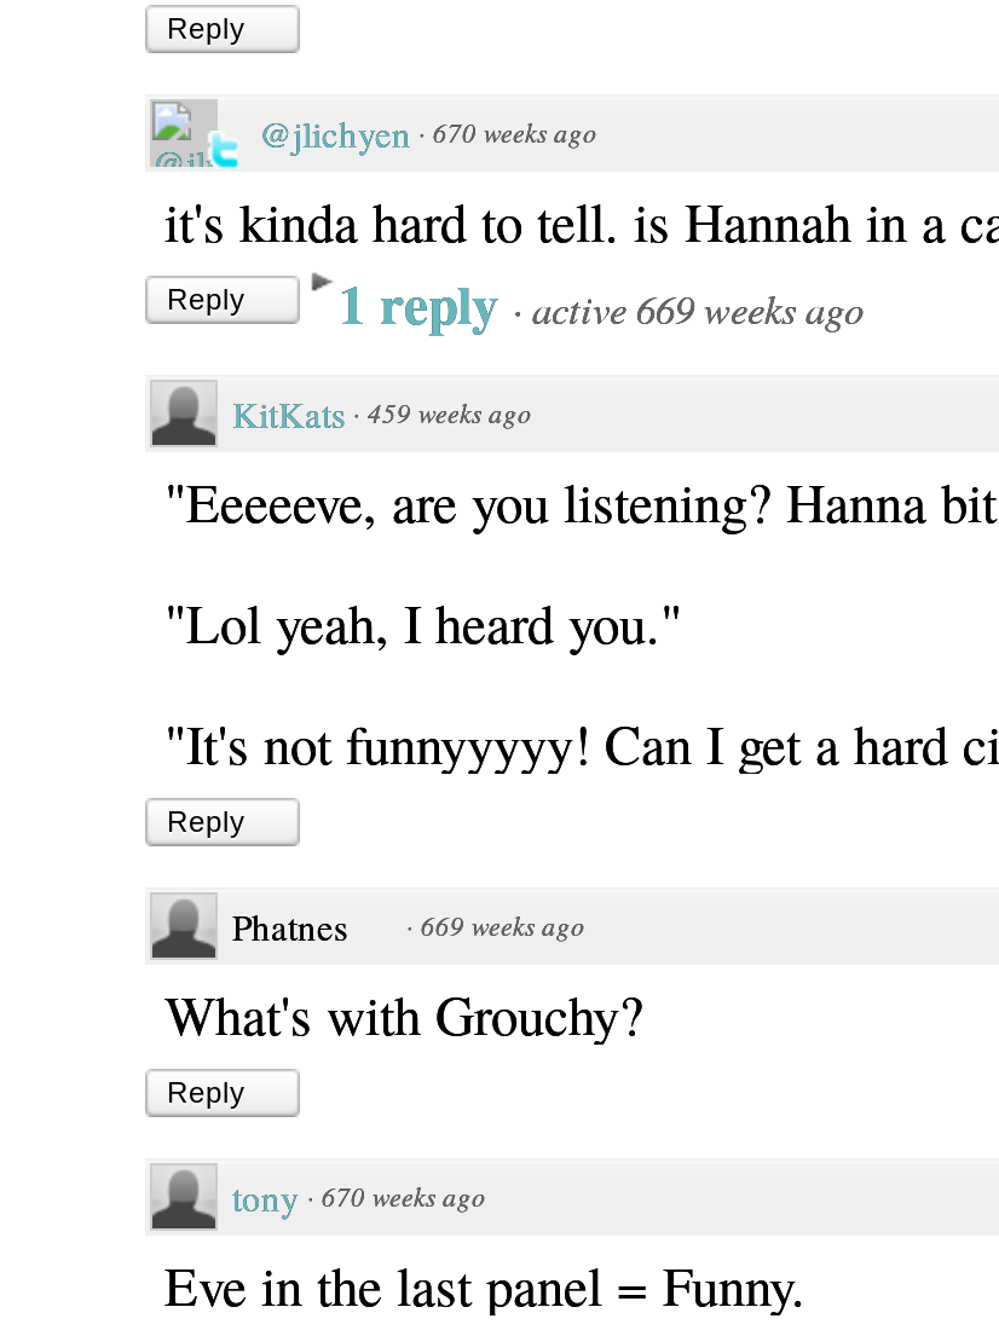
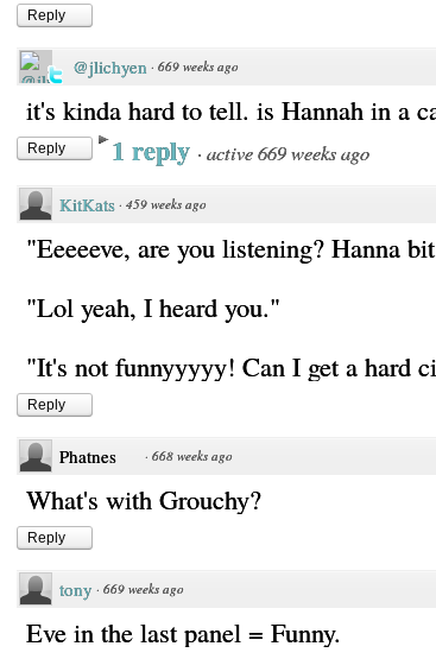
[259,109,597,157] @jlichyen · 670 weeks ago -> [72,55,239,78] @jlichyen · 669 weeks ago
[232,902,585,950] Phatnes · 669 weeks ago -> [59,444,233,468] Phatnes · 668 weeks ago
[232,1173,486,1221] tony · 670 weeks ago -> [59,577,184,601] tony · 669 weeks ago

